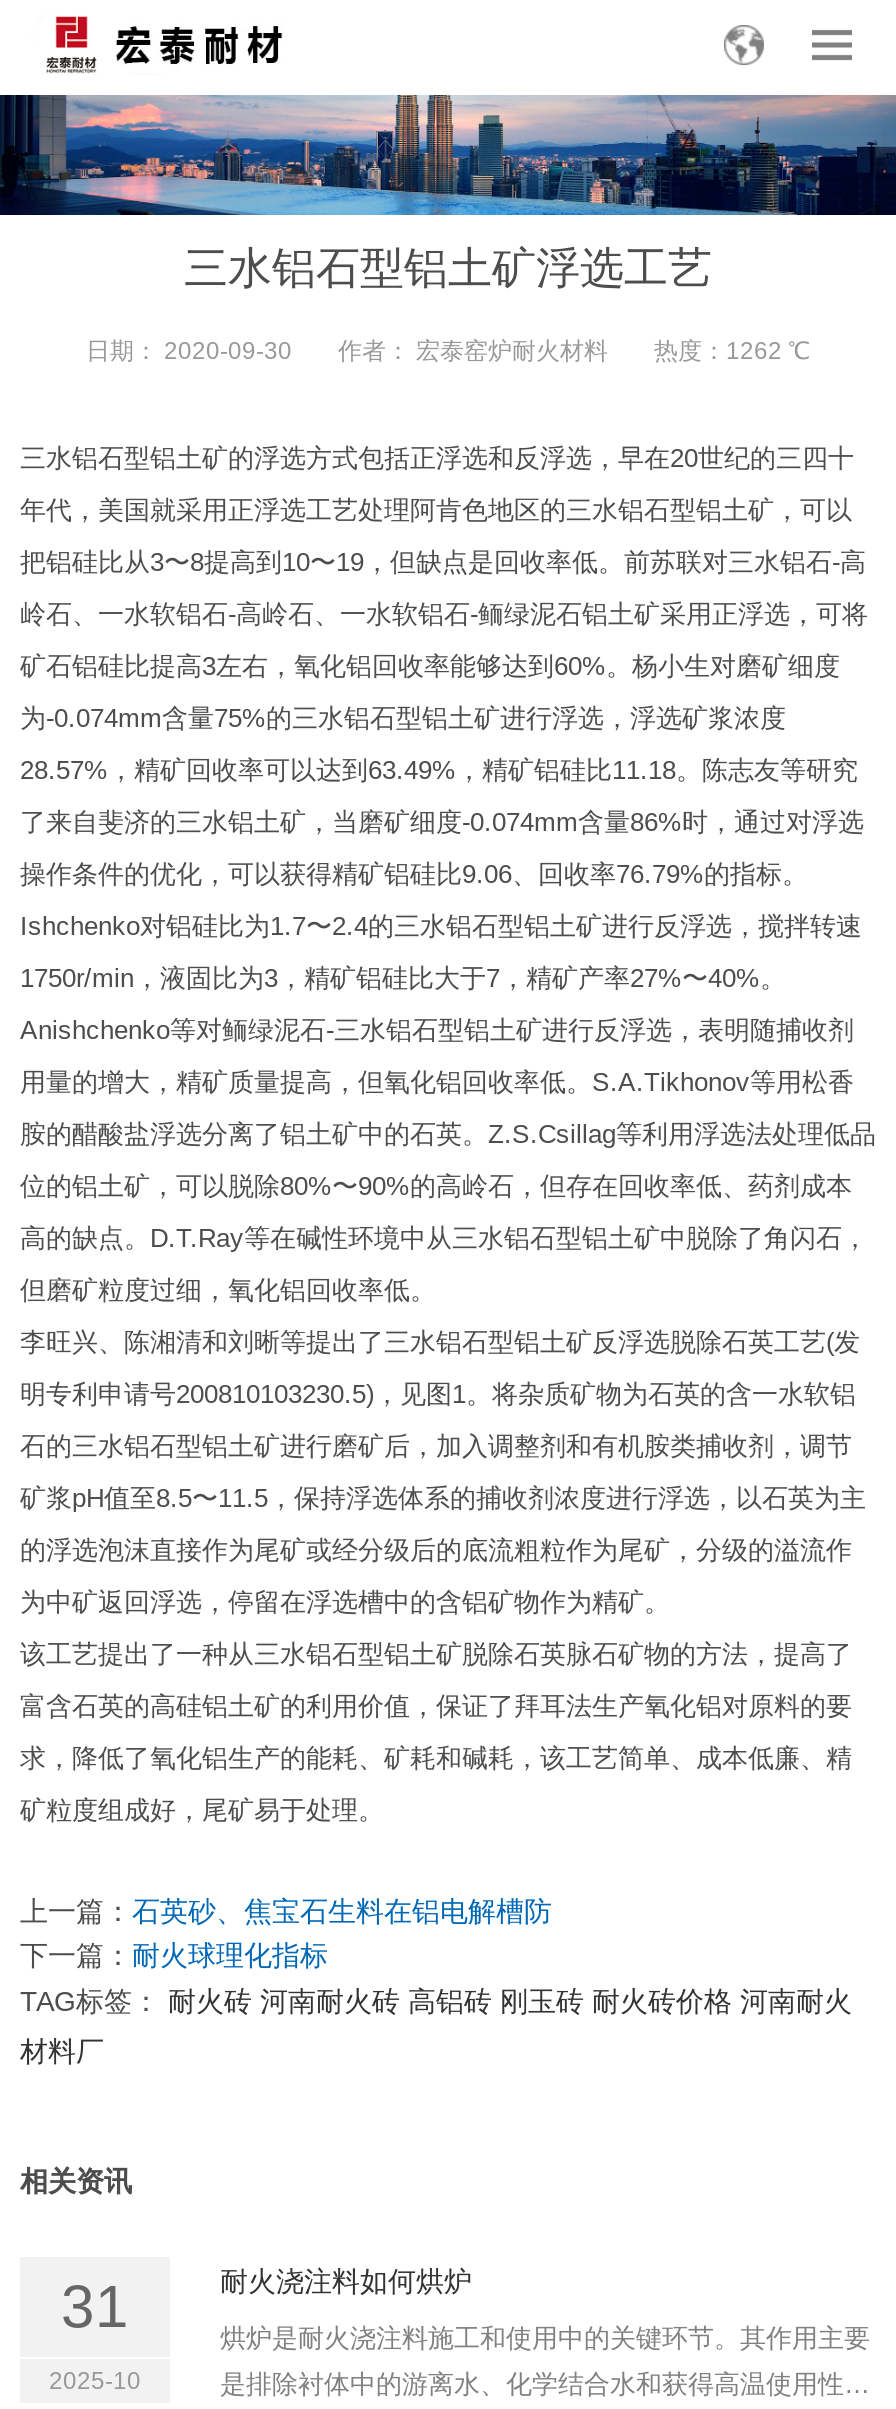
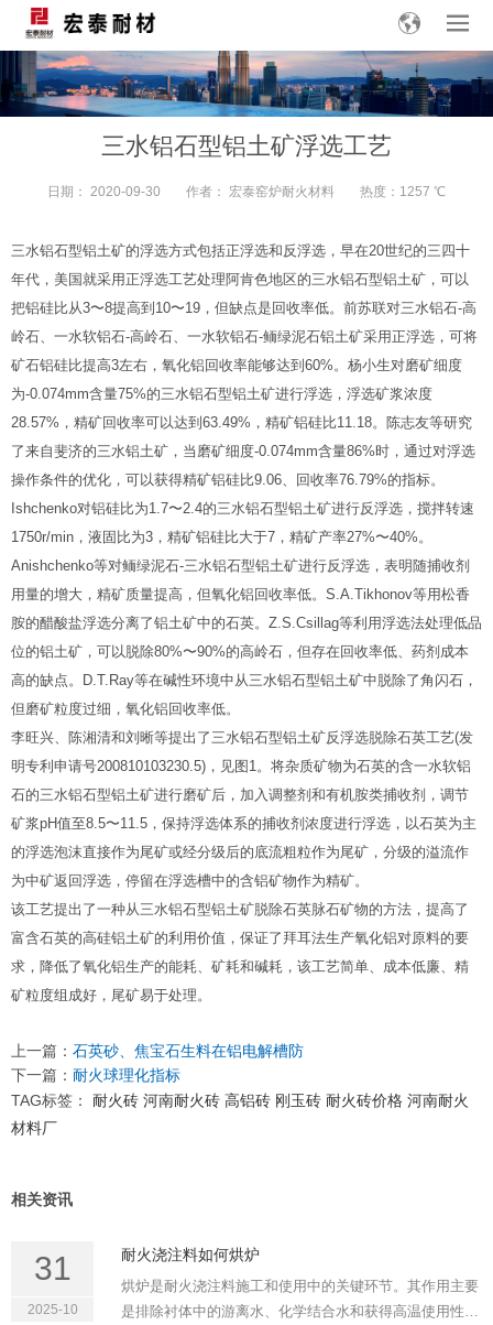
[86,337,810,365] 日期：2020-09-30 作者：宏泰窑炉耐火材料 热度：1262 ℃ -> [47,184,446,199] 日期：2020-09-30 作者：宏泰窑炉耐火材料 热度：1257 ℃

